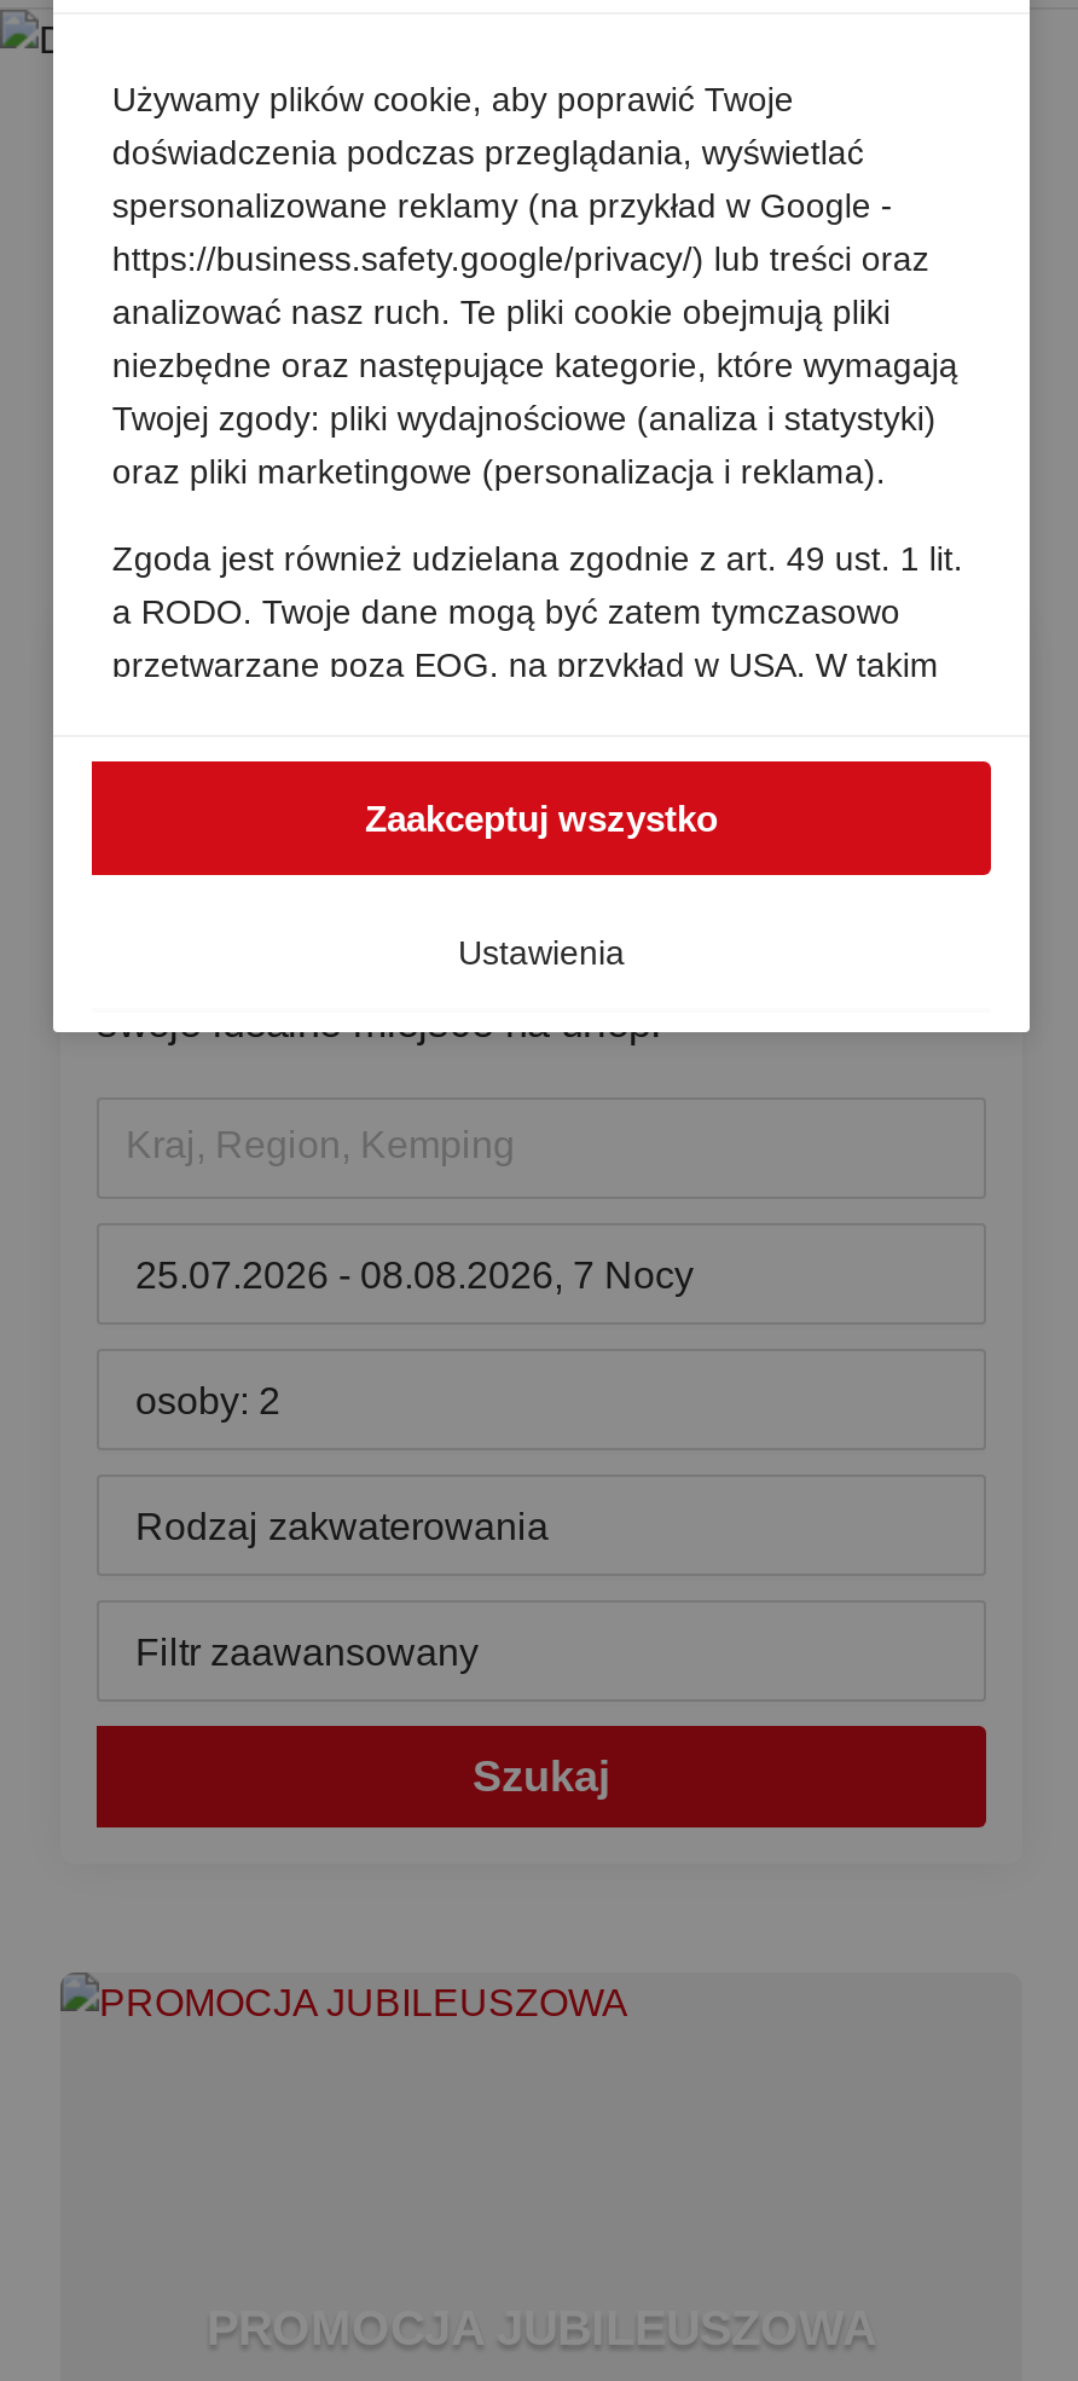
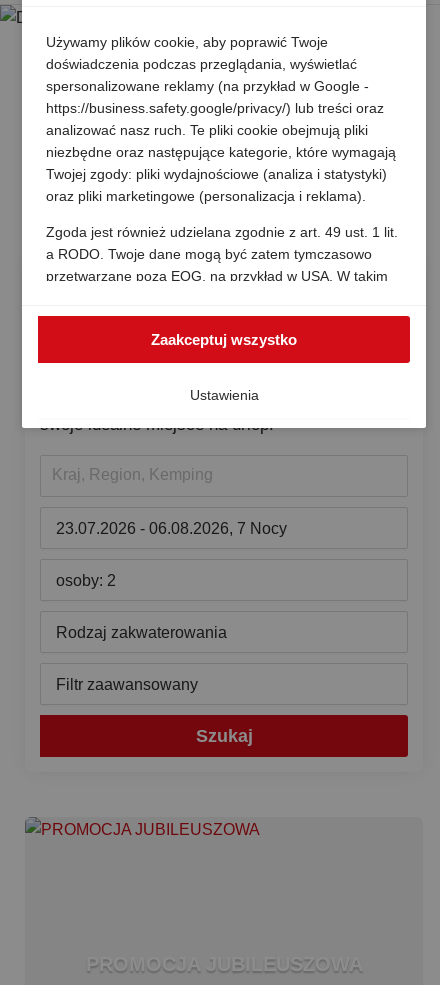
[135,1253,694,1294] 25.07.2026 - 08.08.2026, 7 Nocy -> [56,519,287,536] 23.07.2026 - 06.08.2026, 7 Nocy

